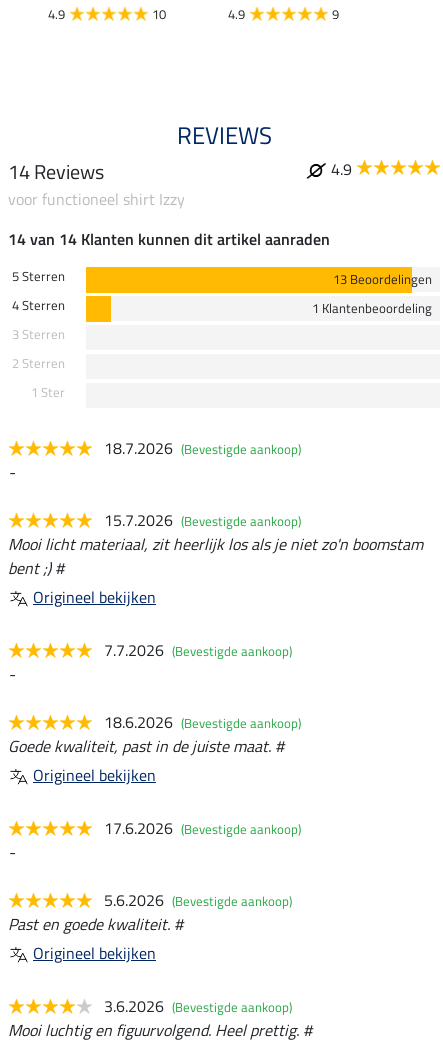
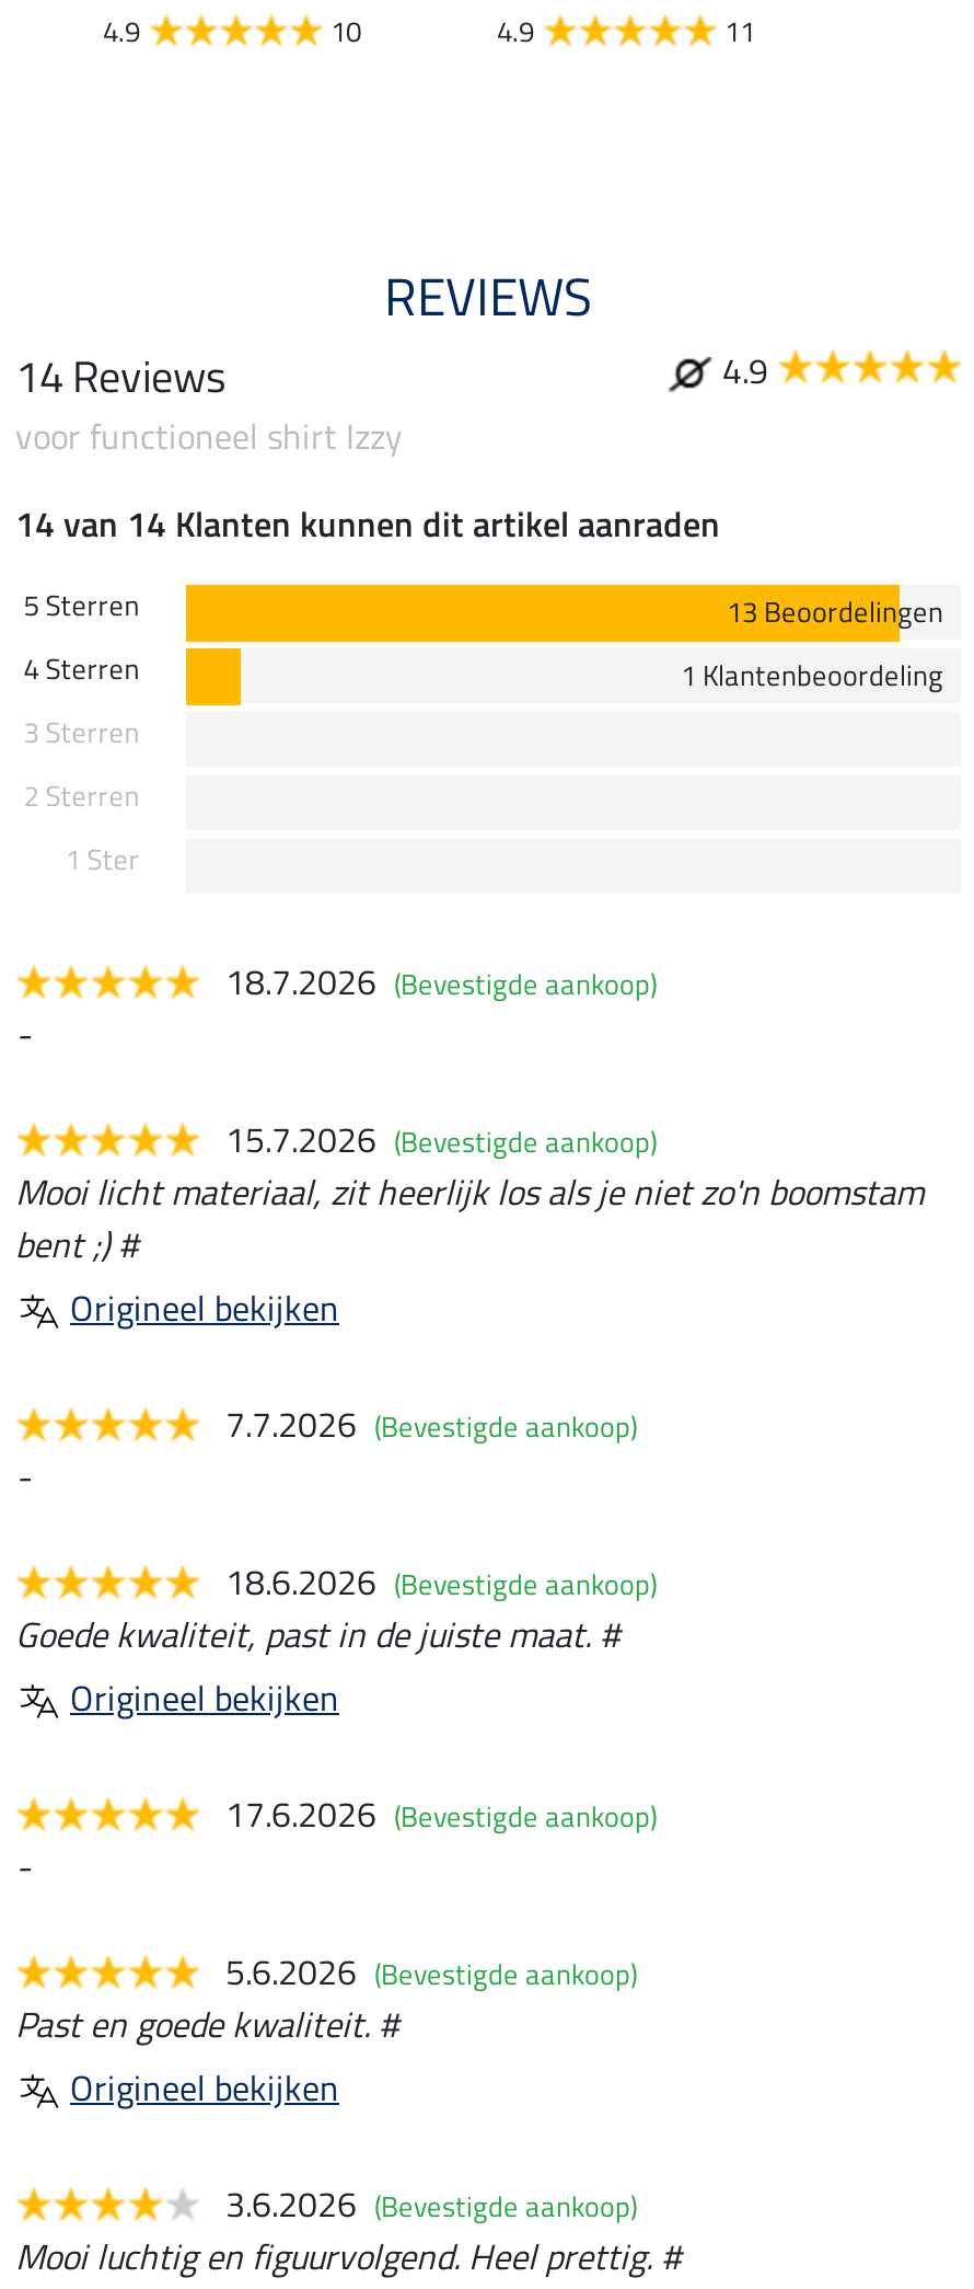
[332,4,339,24] 9 -> [724,9,755,53] 11

